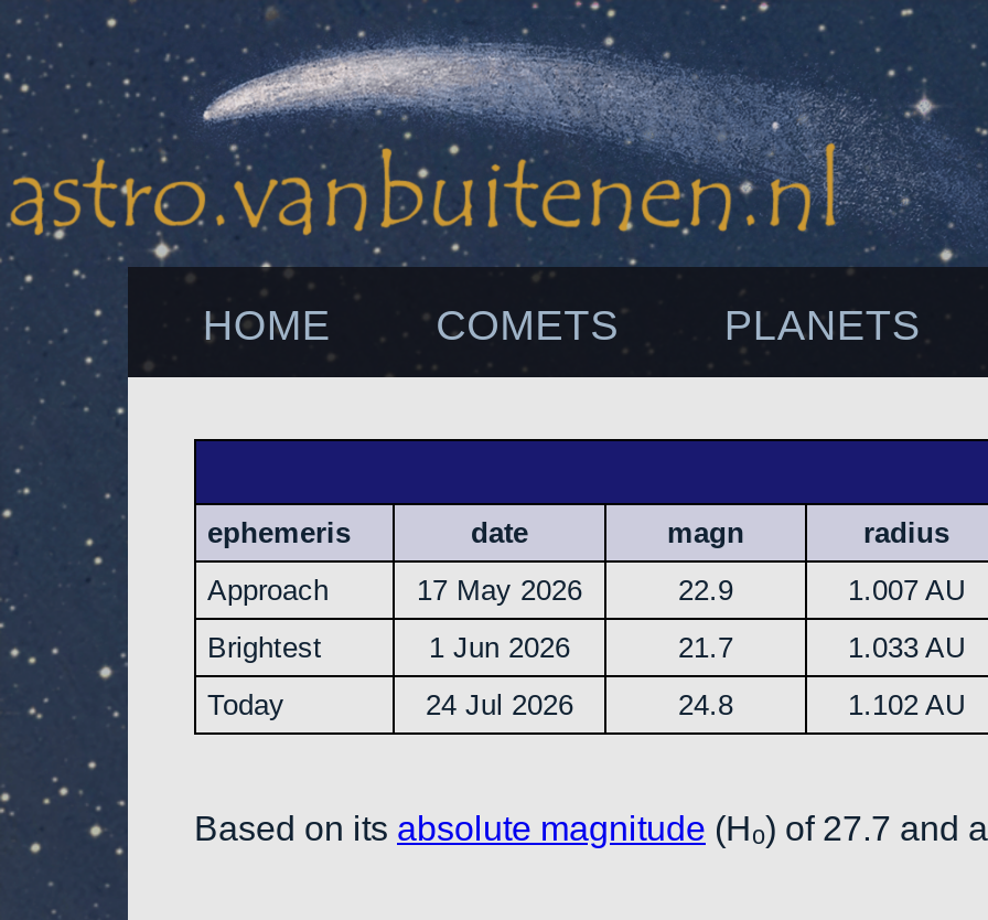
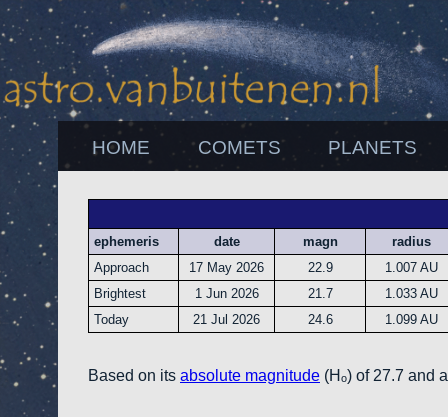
[426,688,573,721] 24 Jul 2026 -> [193,312,260,327] 21 Jul 2026
[678,688,733,721] 24.8 -> [307,312,332,327] 24.6
[848,688,965,721] 1.102 AU -> [384,312,437,327] 1.099 AU

